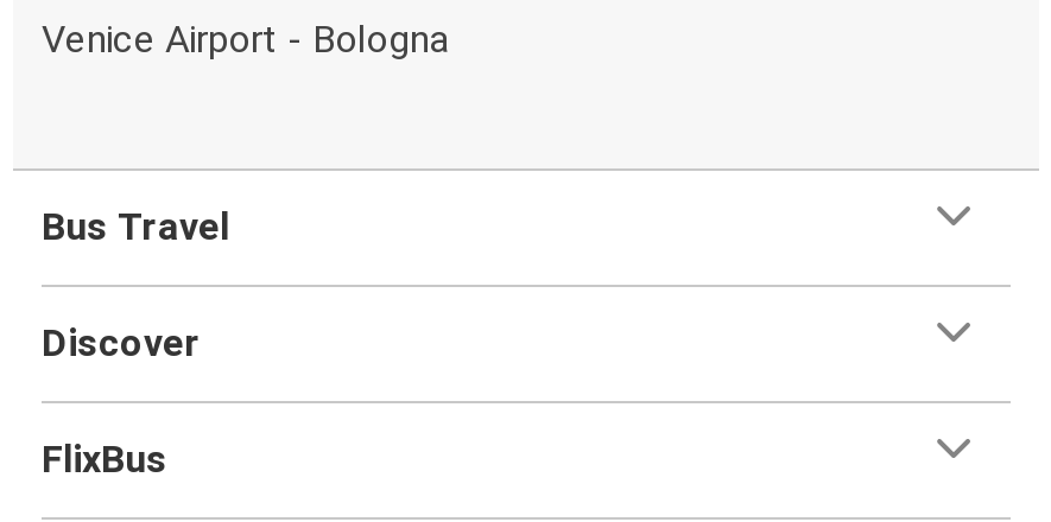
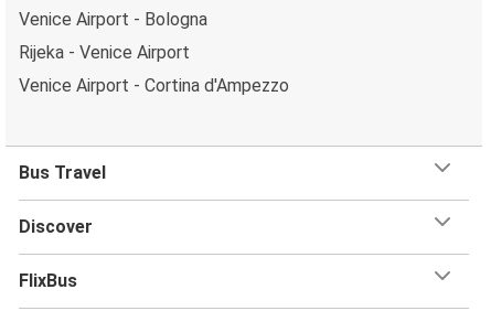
none -> [19,41,289,95] Rijeka - Venice Airport | Venice Airport - Cortina d'Ampezzo

